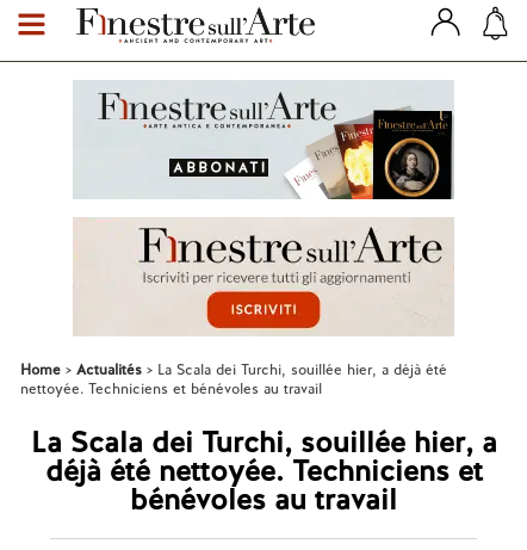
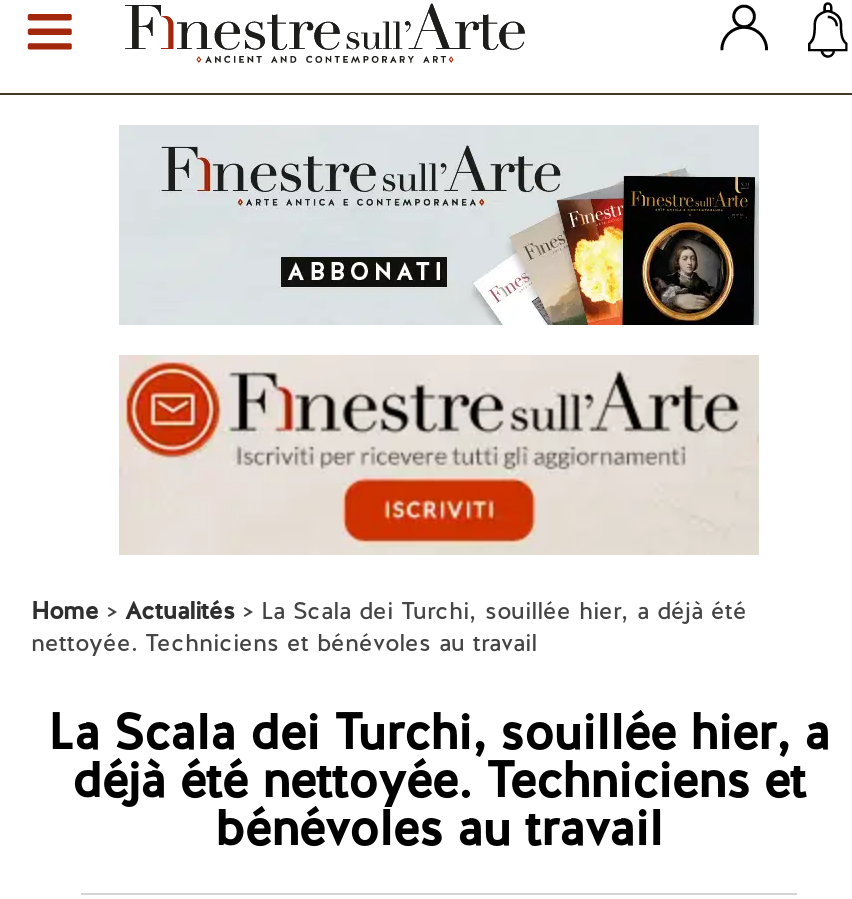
none -> [125,361,221,459] [image]

